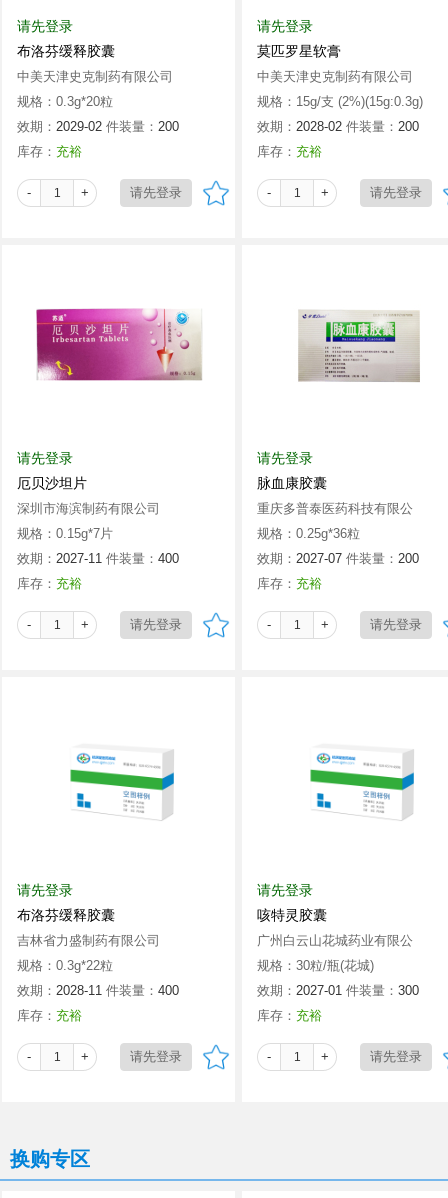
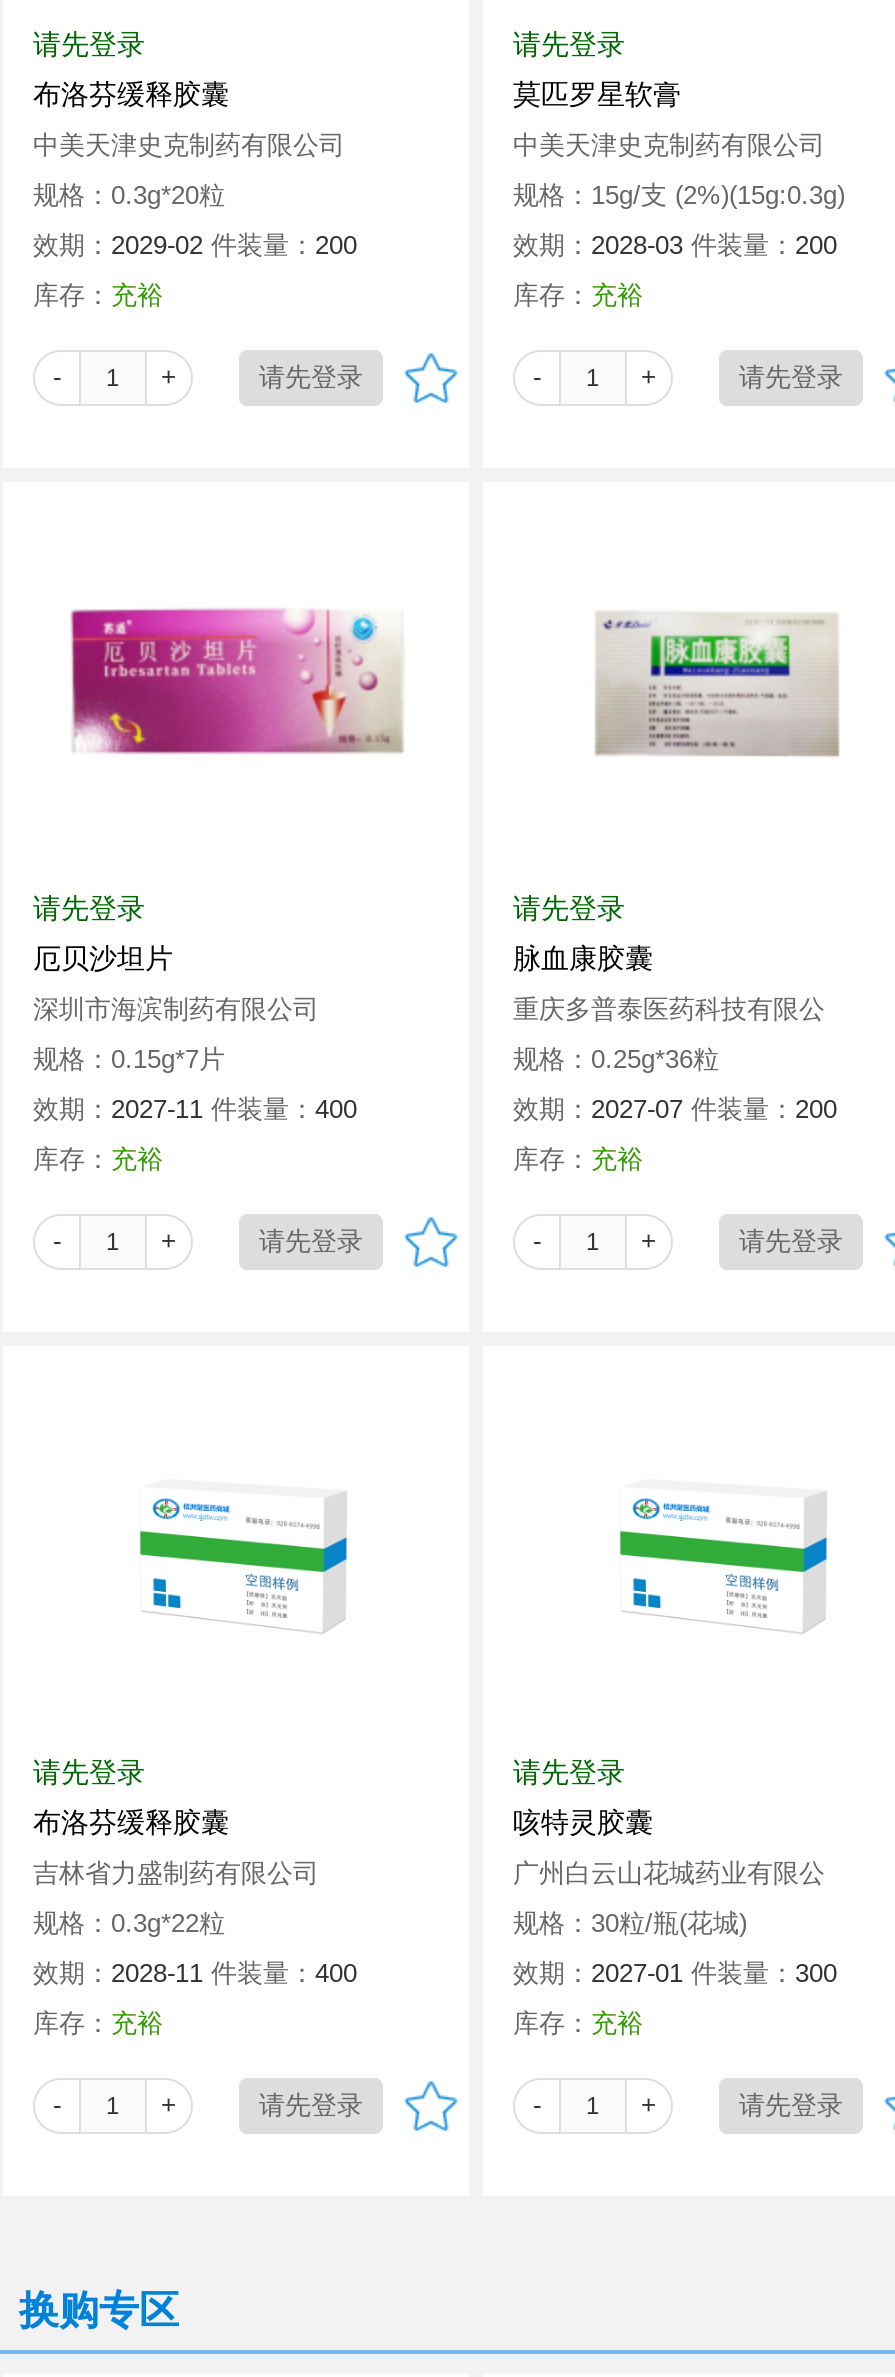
[257,119,419,134] 效期：2028-02件装量：200 -> [513,230,837,260] 效期：2028-03件装量：200

